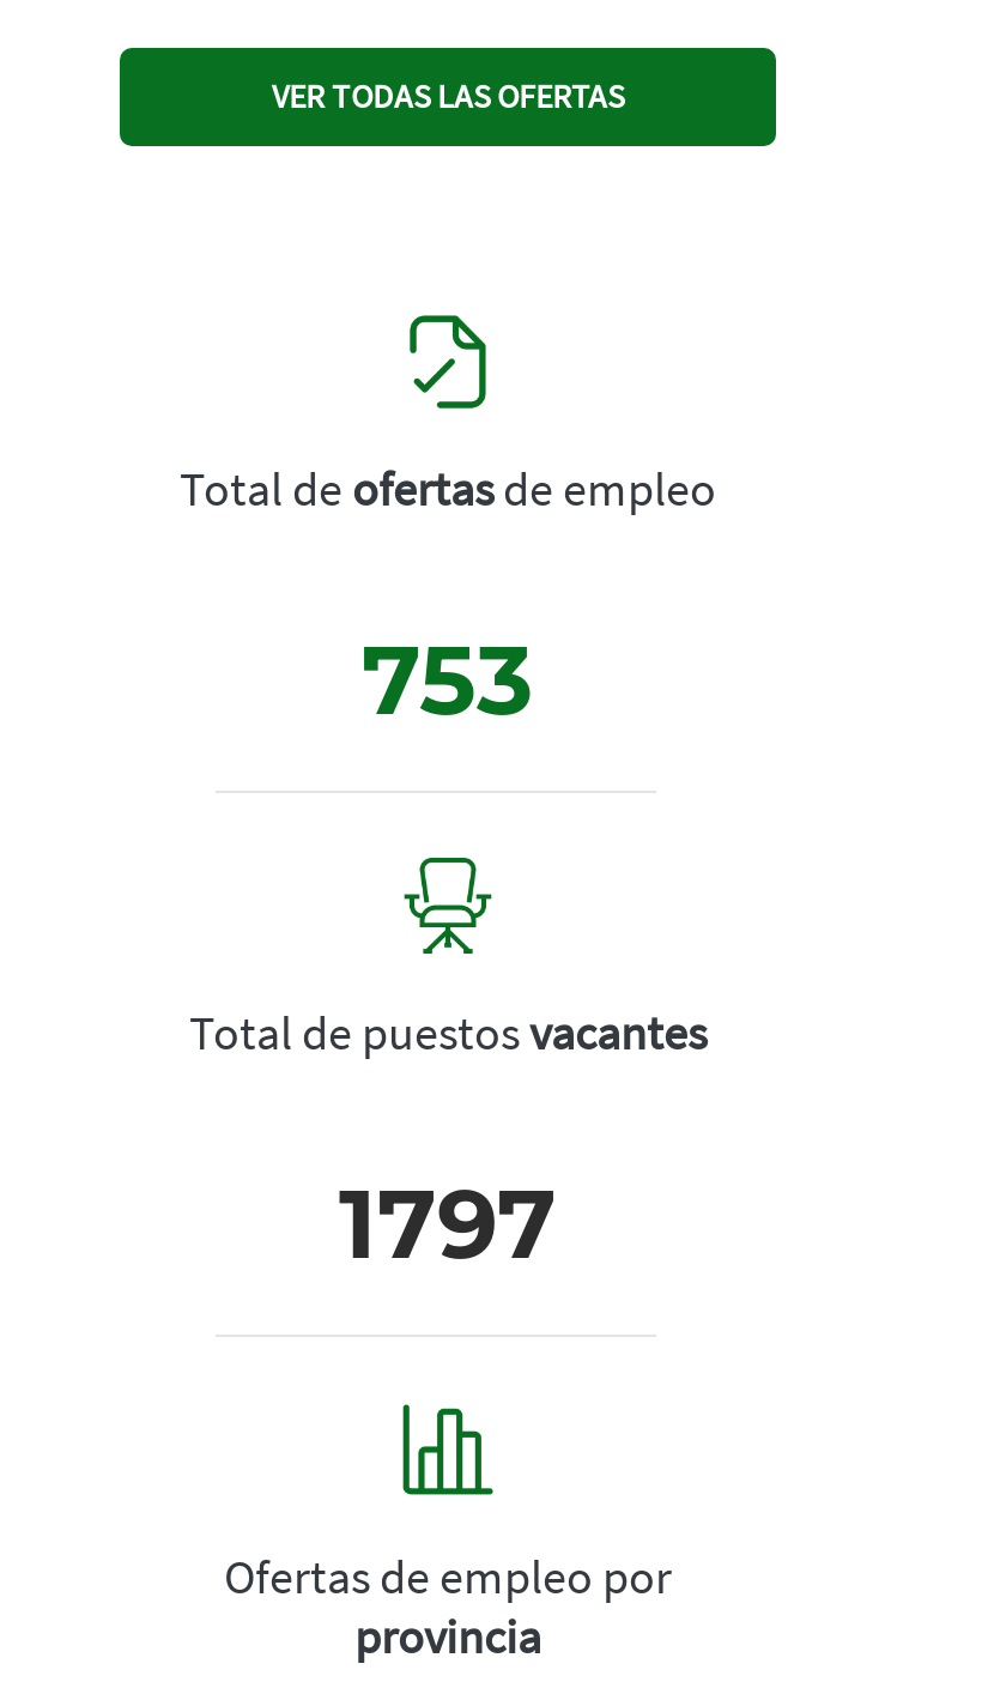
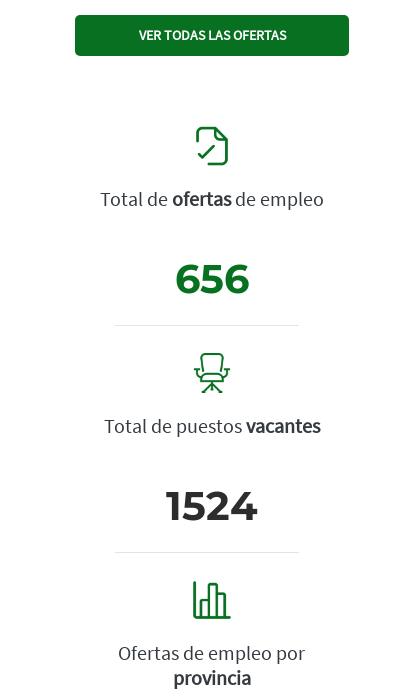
[362,621,534,738] 753 -> [175,254,249,303] 656
[339,1165,557,1282] 1797 -> [166,481,258,530] 1524

